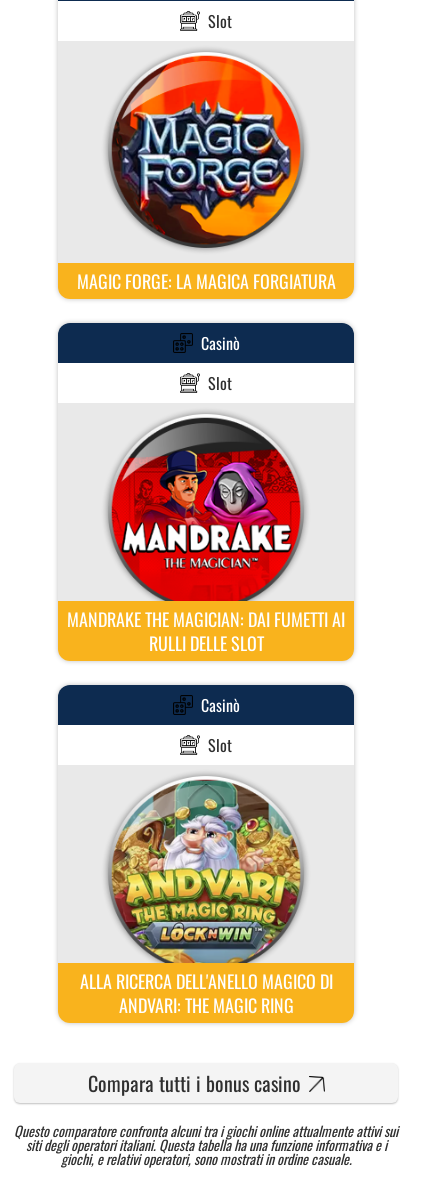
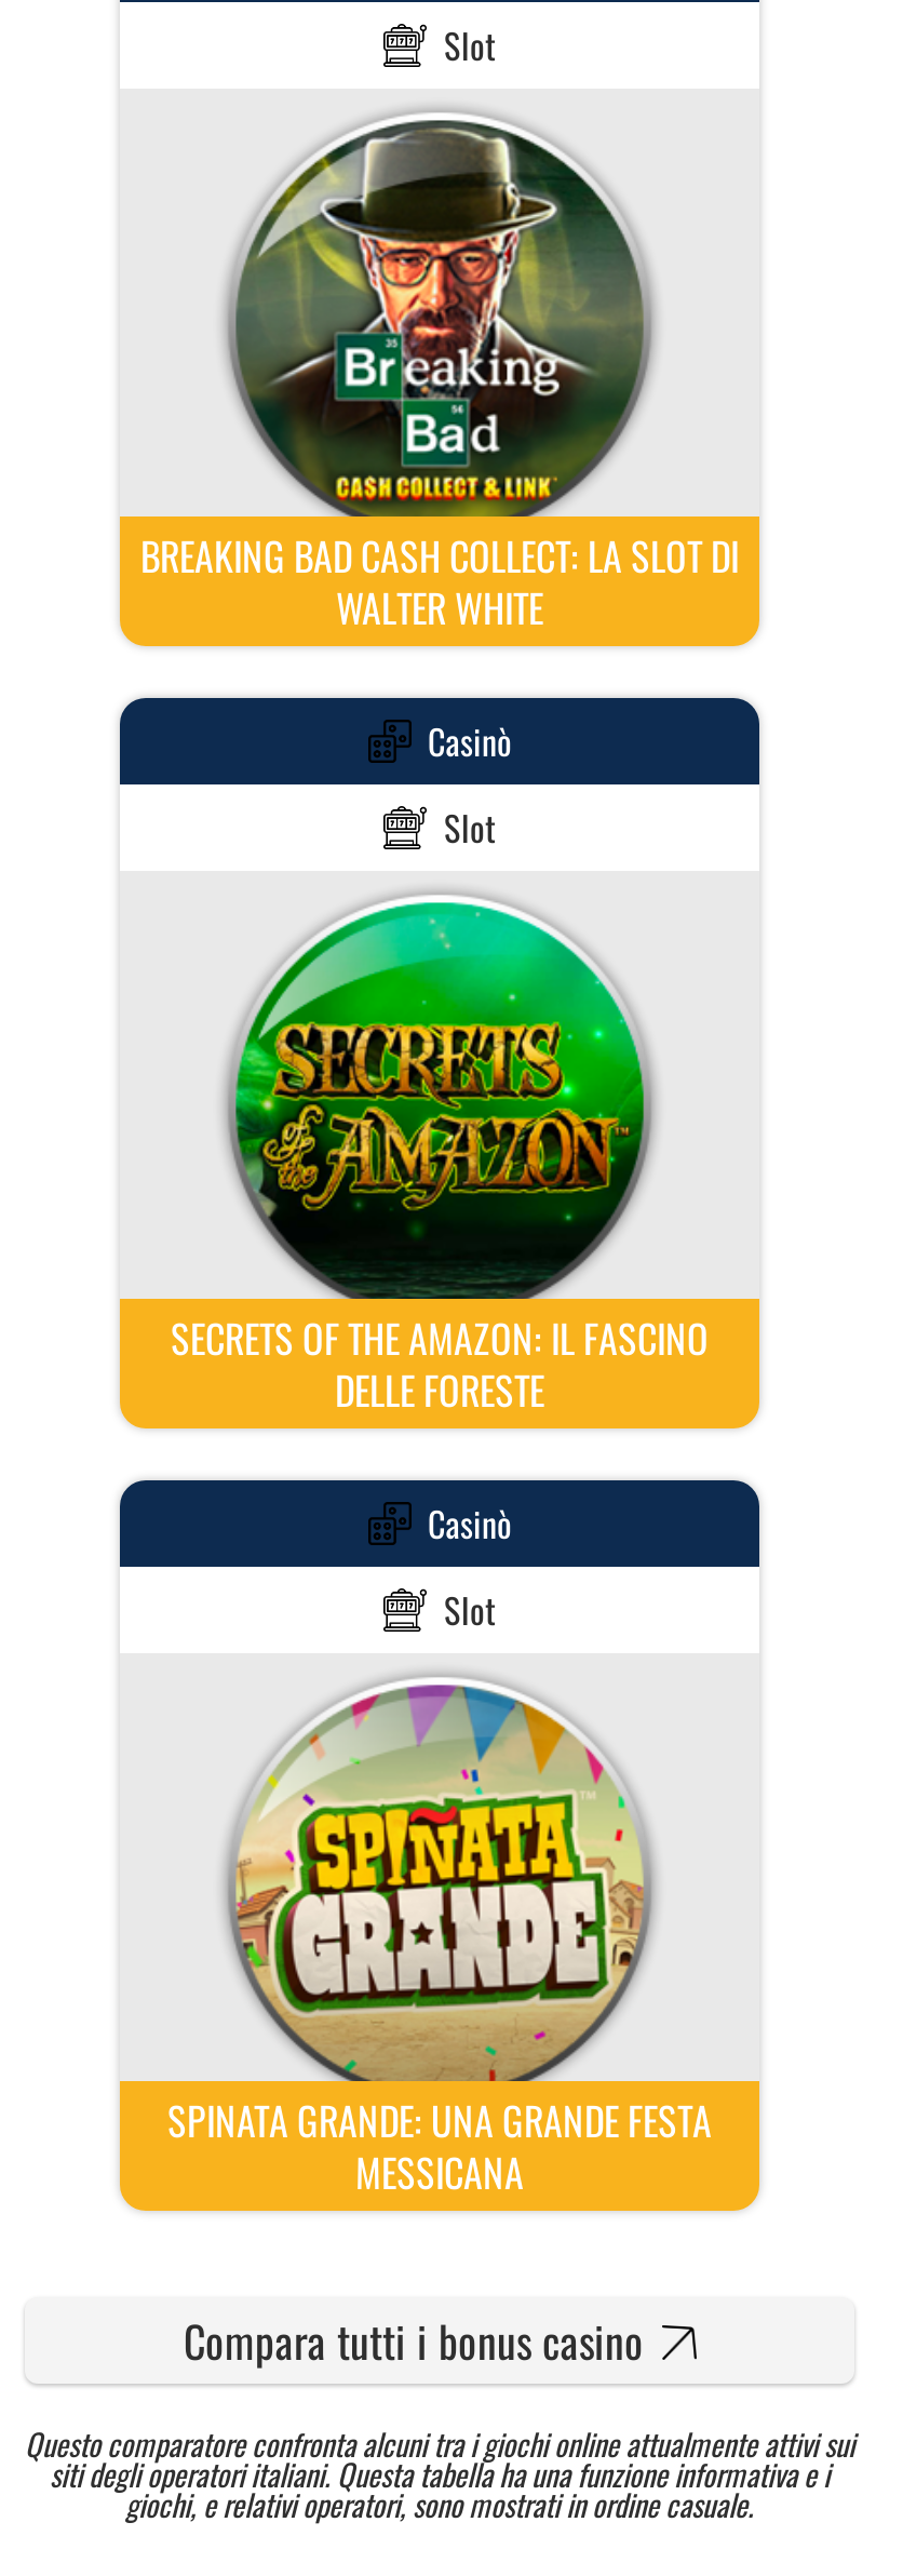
[76,55,335,294] [image] | MAGIC FORGE: LA MAGICA FORGIATURA -> [140,119,739,636] [image] | BREAKING BAD CASH COLLECT: LA SLOT DI | WALTER WHITE
[67,417,345,656] [image] | MANDRAKE THE MAGICIAN: DAI FUMETTI AI | RULLI DELLE SLOT -> [171,901,709,1418] [image] | SECRETS OF THE AMAZON: IL FASCINO | DELLE FORESTE
[79,779,332,1018] [image] | ALLA RICERCA DELL'ANELLO MAGICO DI | ANDVARI: THE MAGIC RING -> [167,1683,712,2200] [image] | SPINATA GRANDE: UNA GRANDE FESTA | MESSICANA

